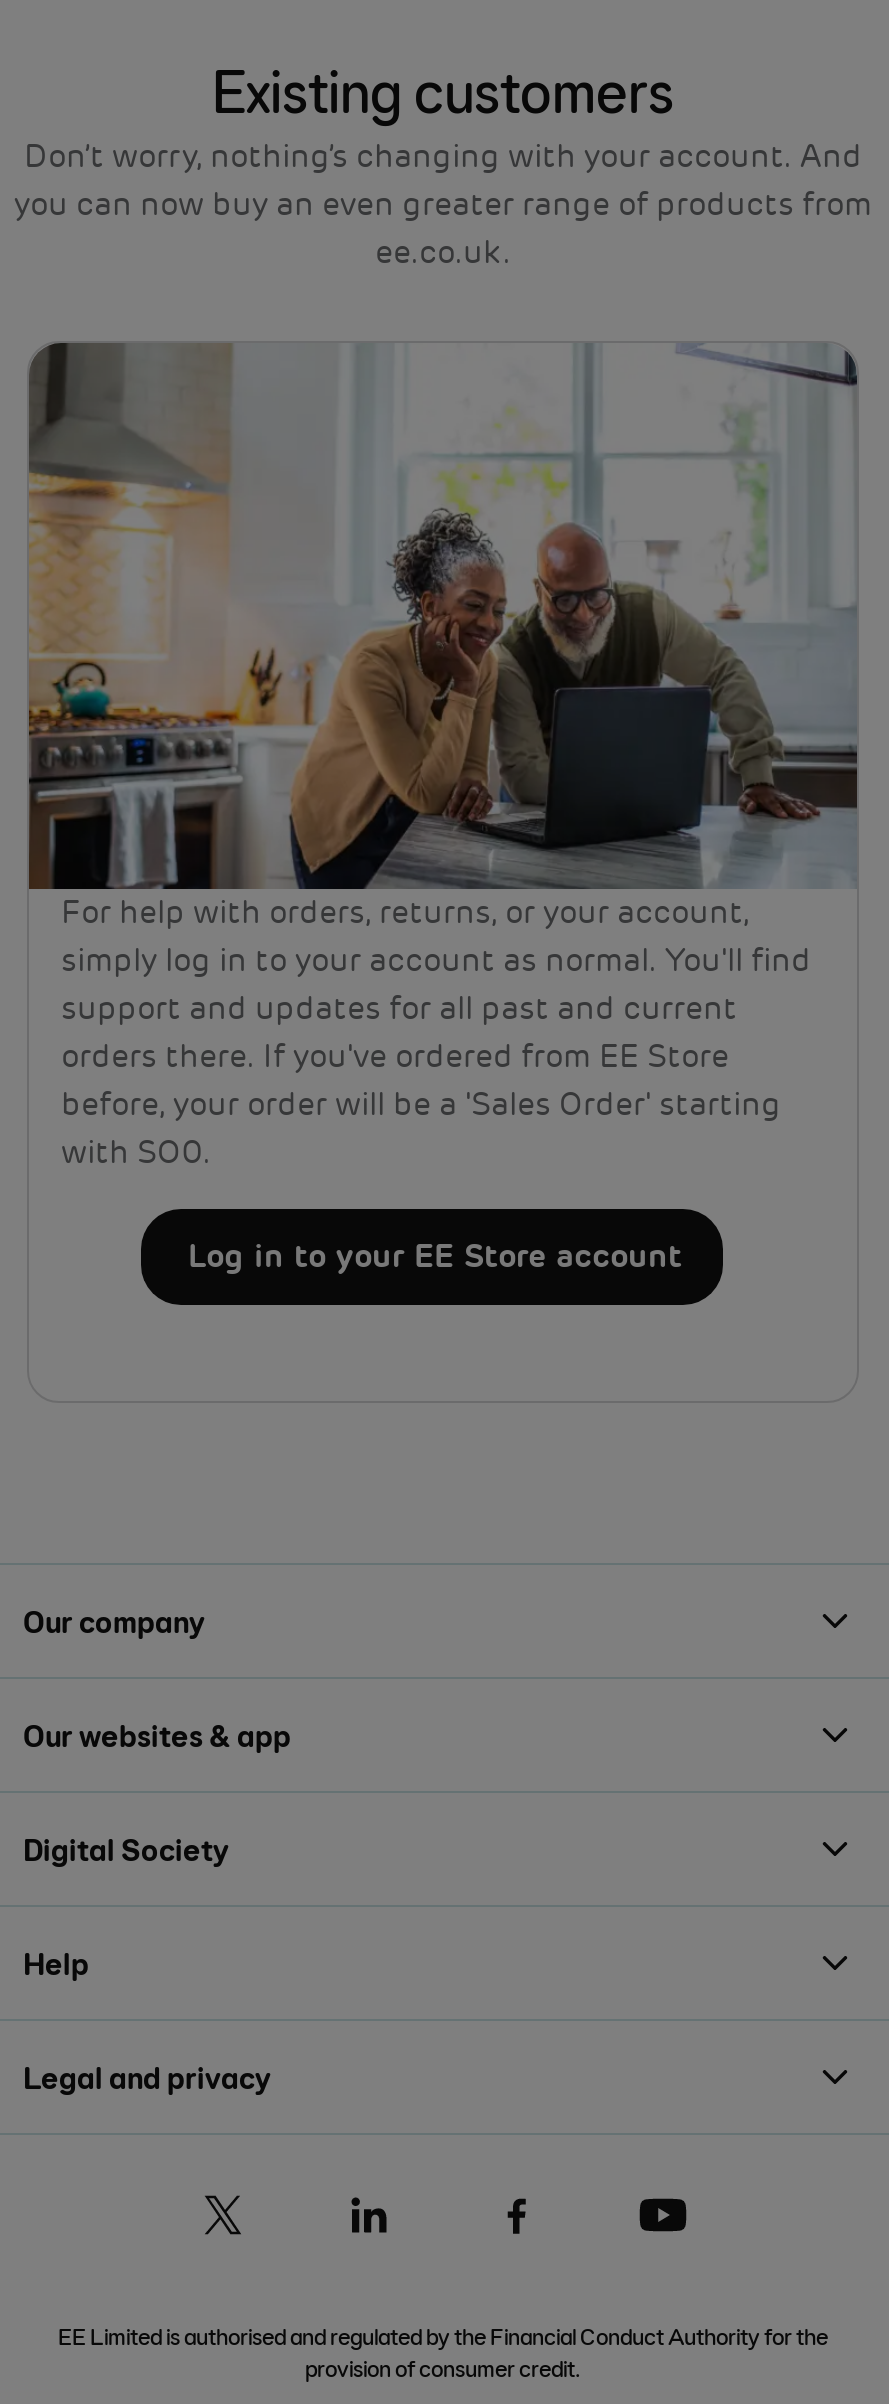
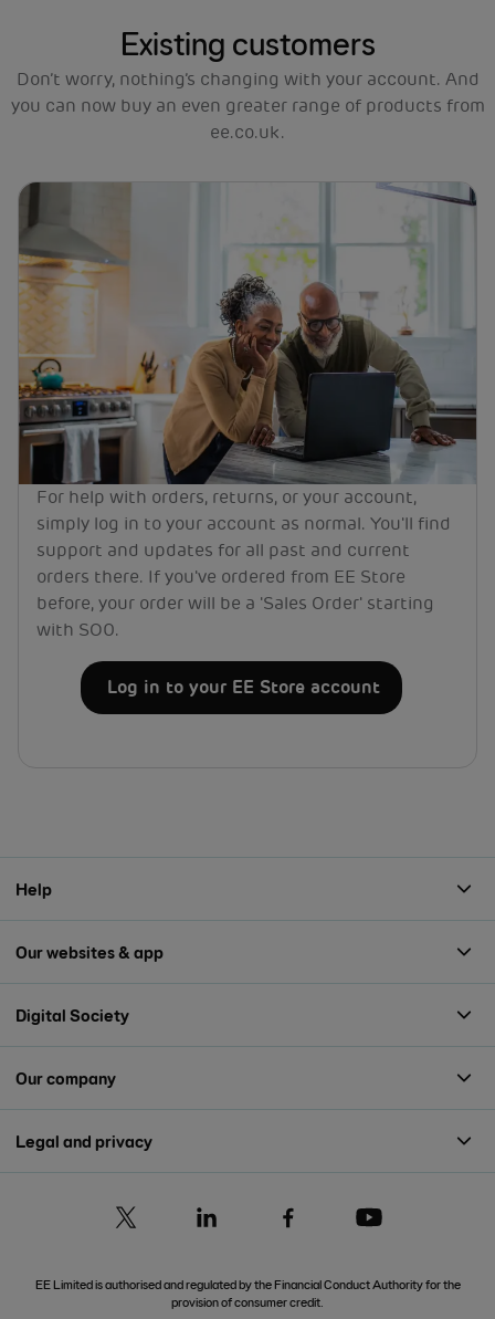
moved [23,1602,205,1640] -> [15,1067,116,1088]: Our company
moved [23,1944,89,1982] -> [15,878,52,899]: Help

